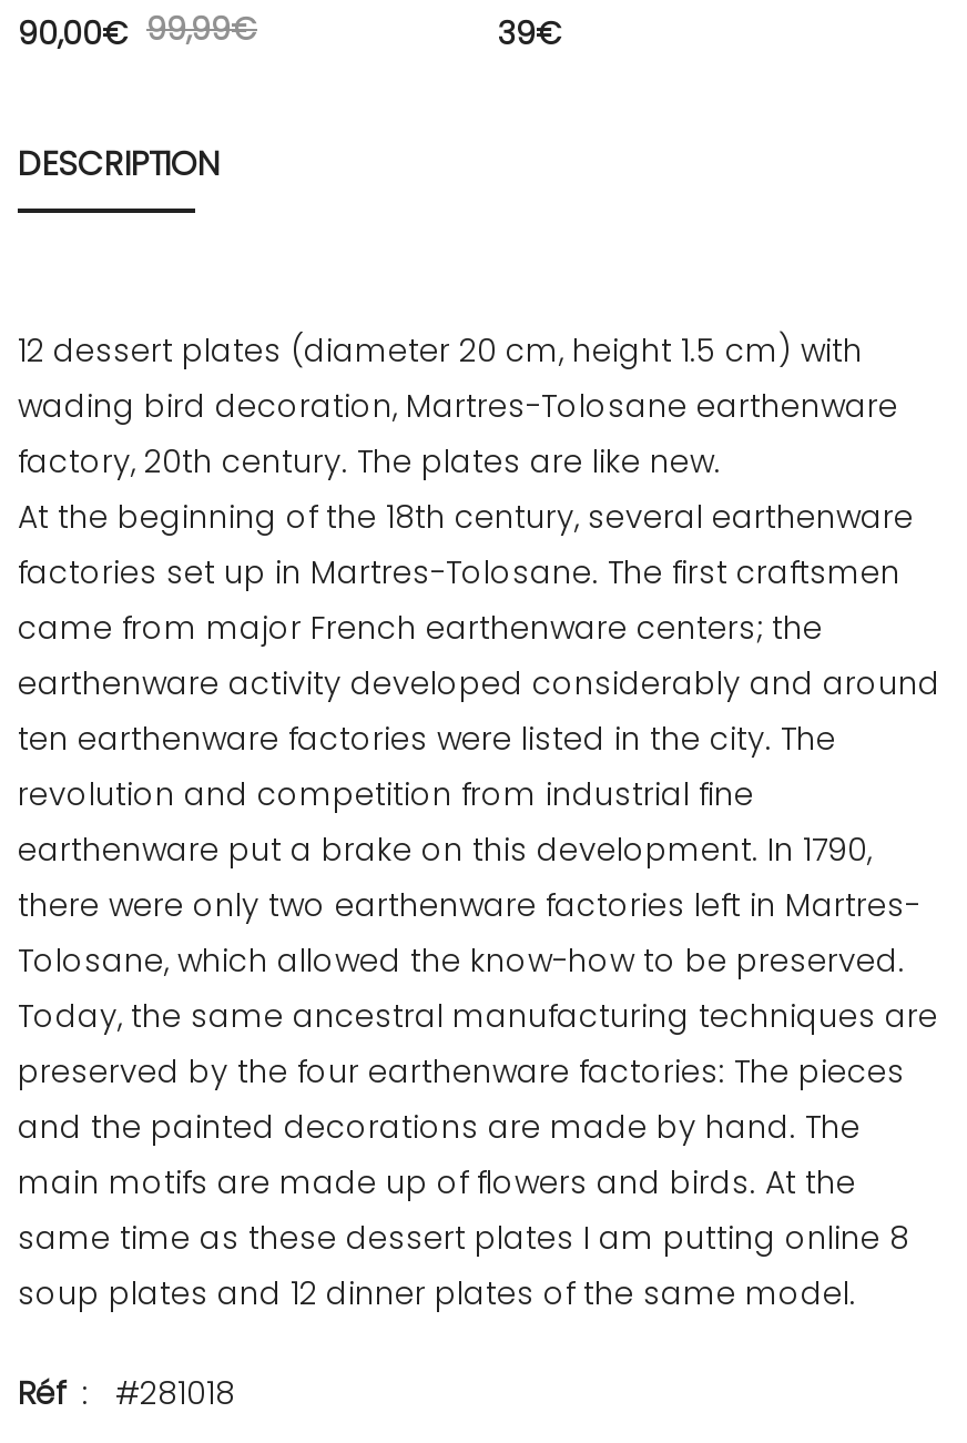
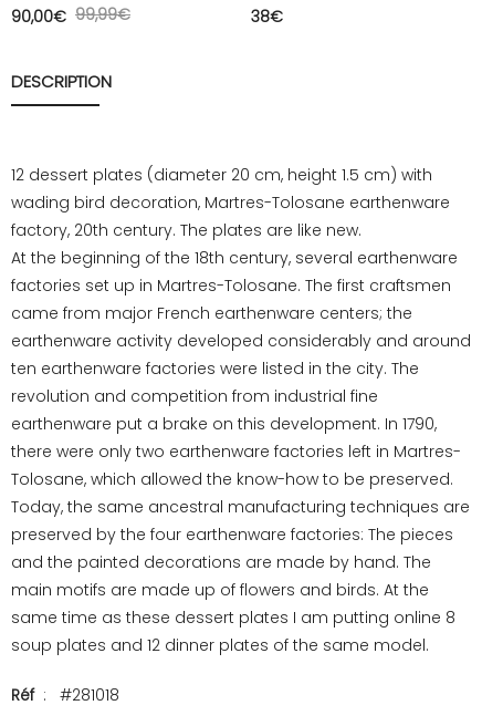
[498,11,562,55] 39€ -> [250,6,282,28] 38€

